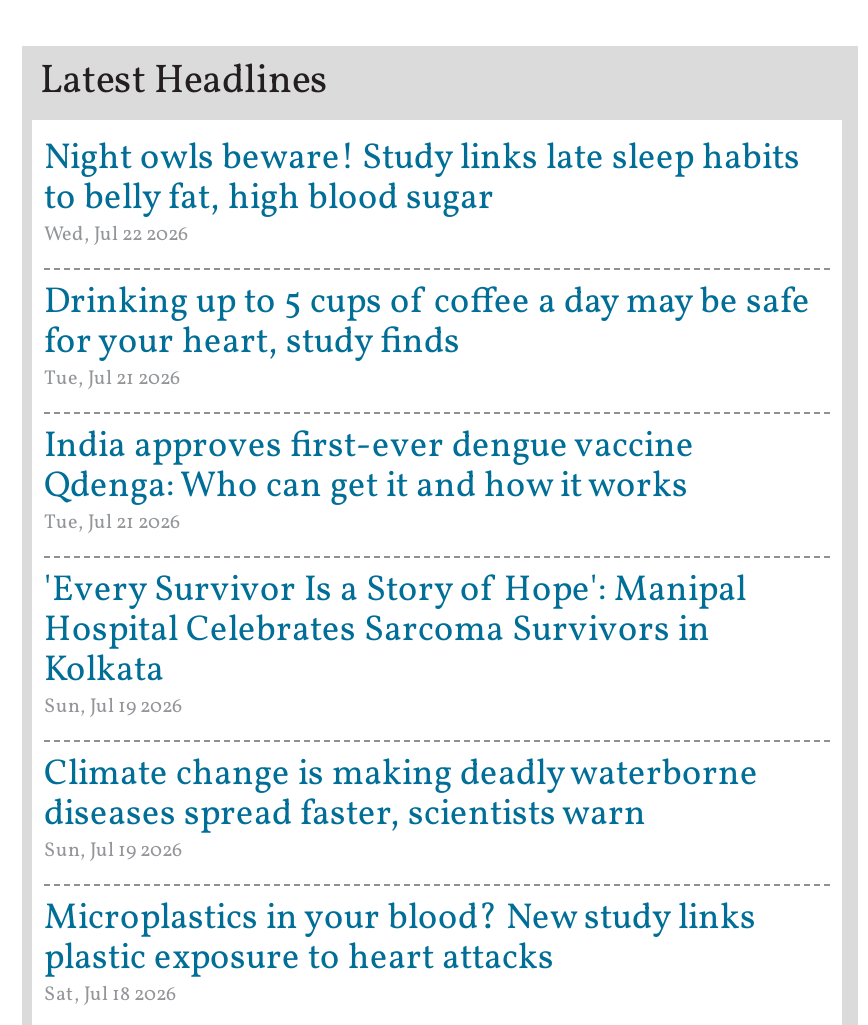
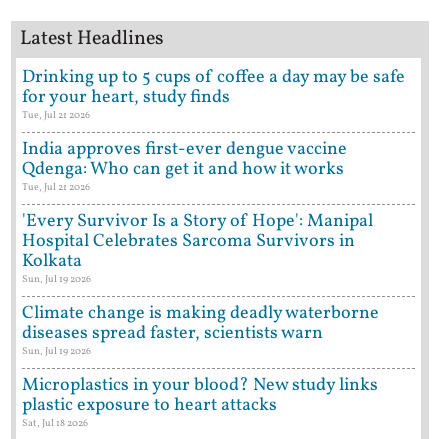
[44,134,800,248] Night owls beware! Study links late sleep habits | to belly fat, high blood sugar | Wed, Jul 22 2026 -> none

